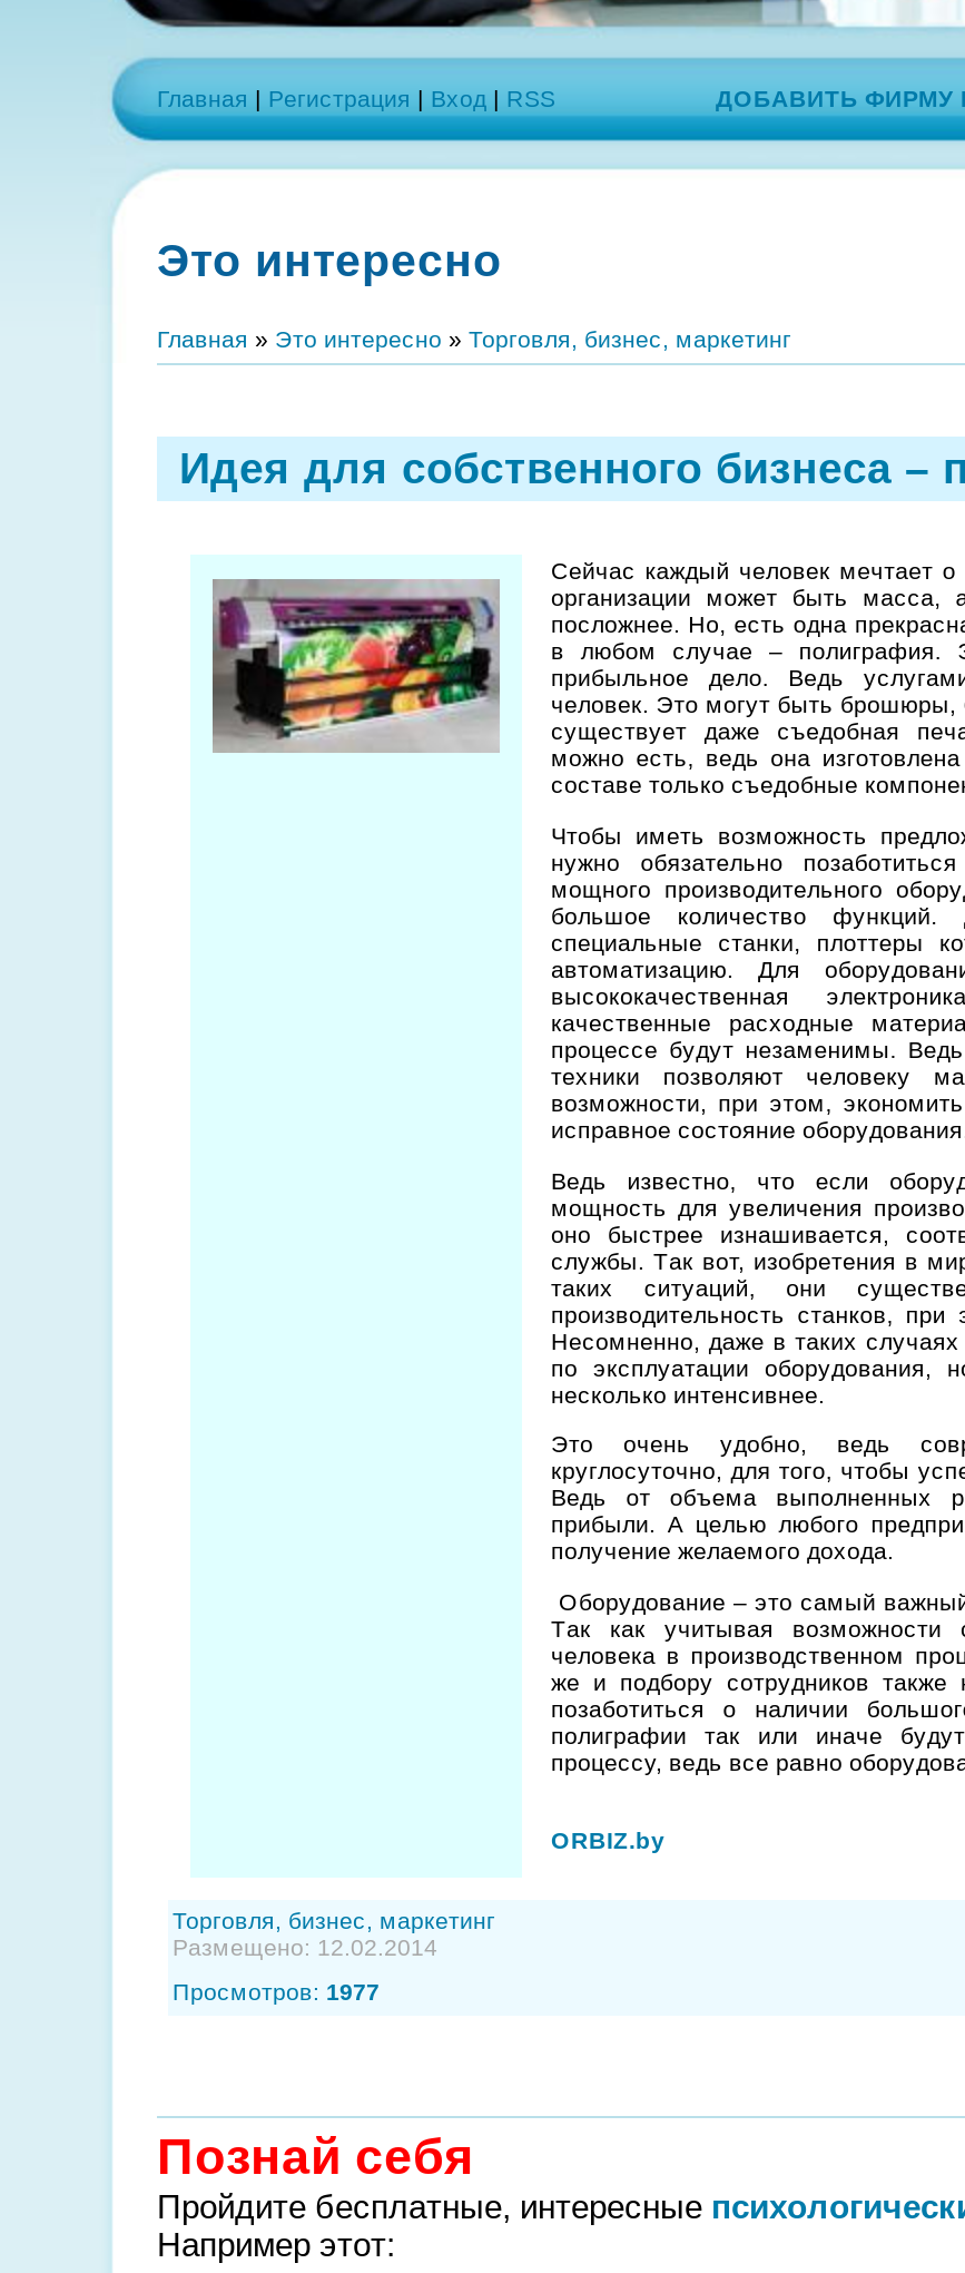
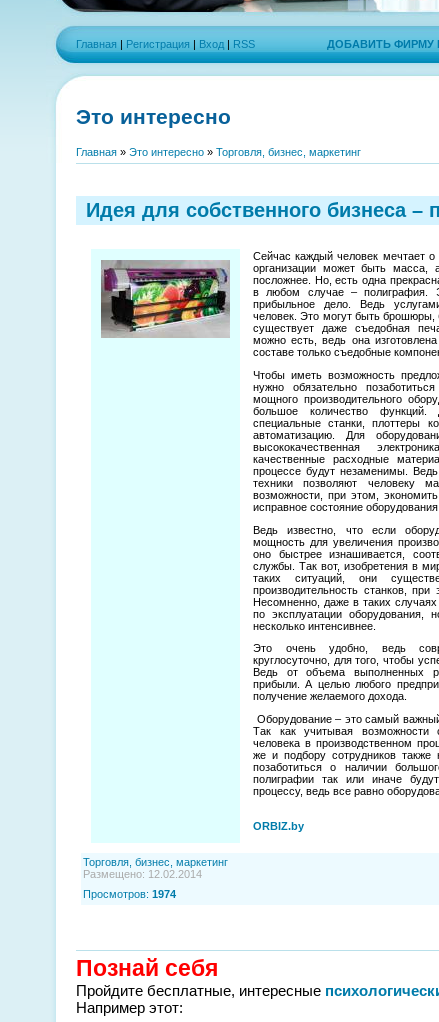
[173,1979,380,2005] Просмотров: 1977 -> [83,888,176,900] Просмотров: 1974

